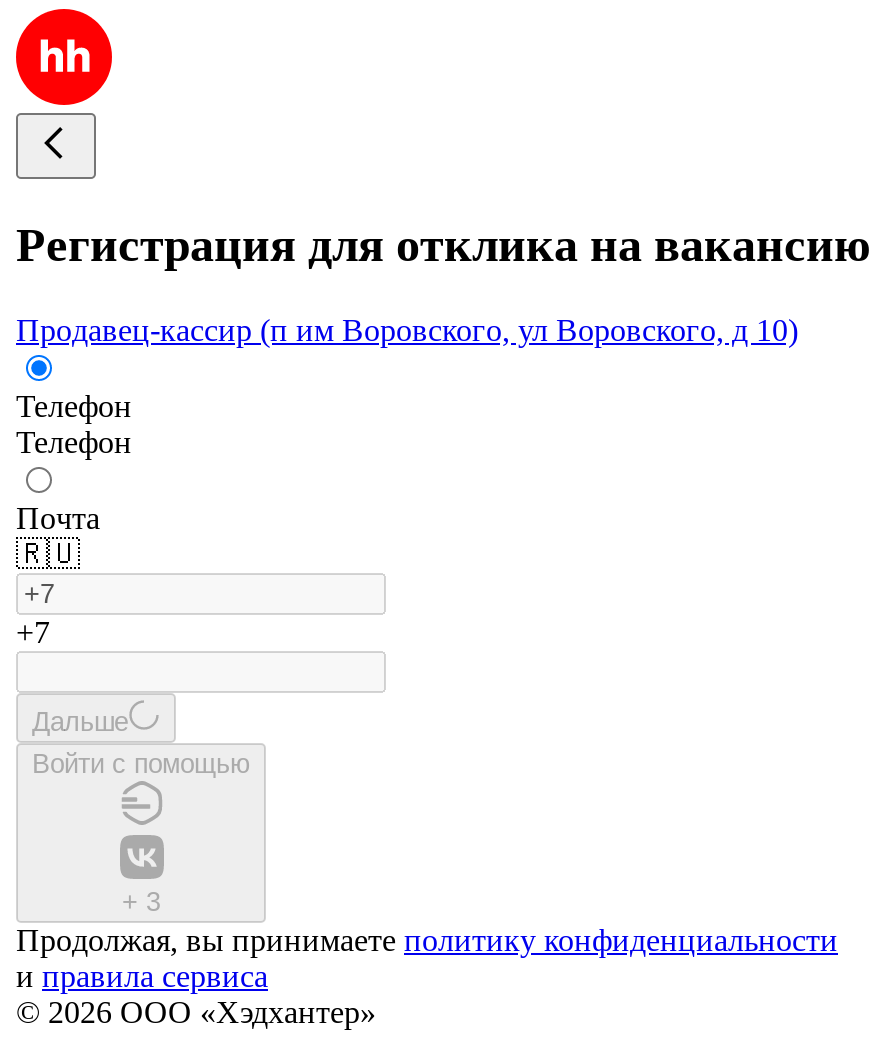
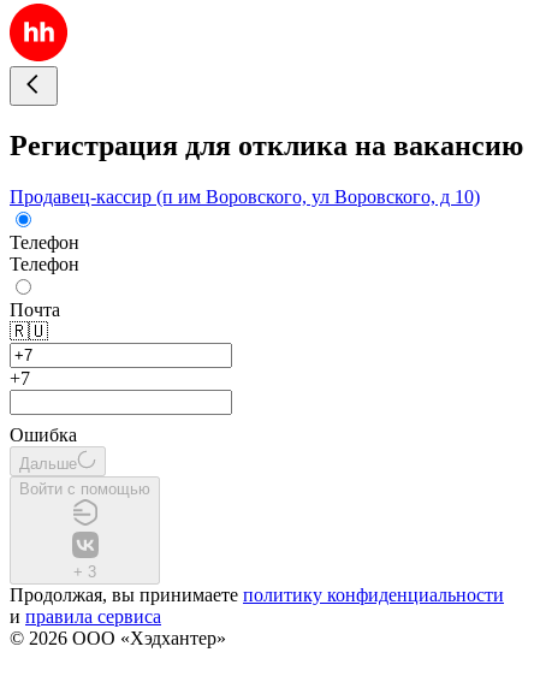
none -> [10,424,77,445] Ошибка

